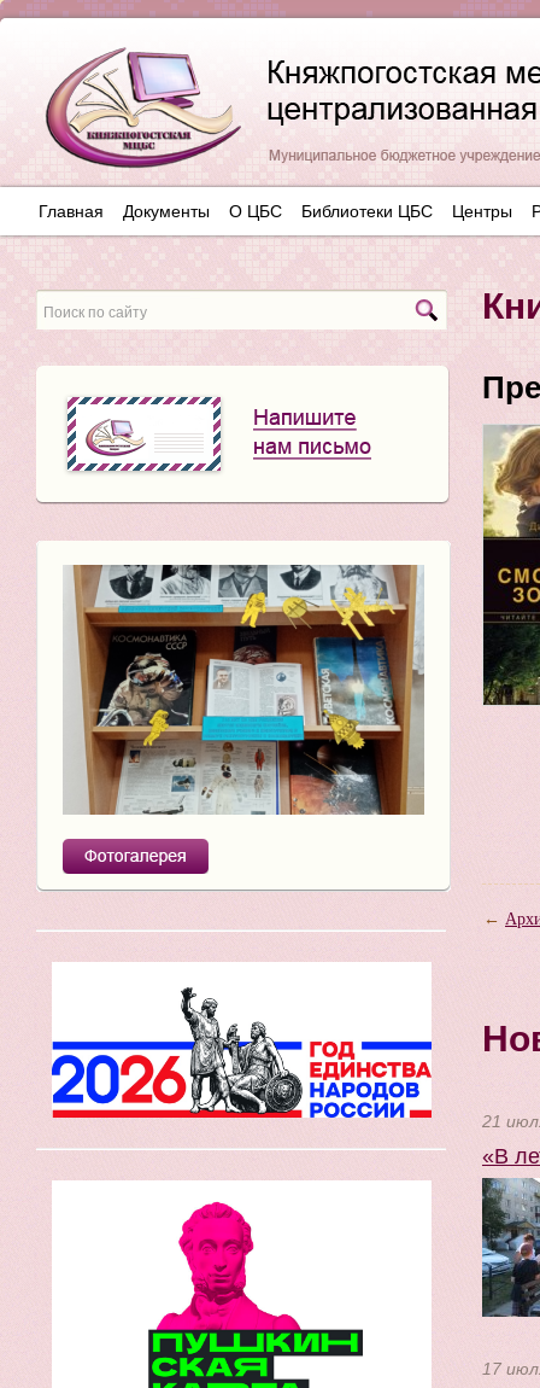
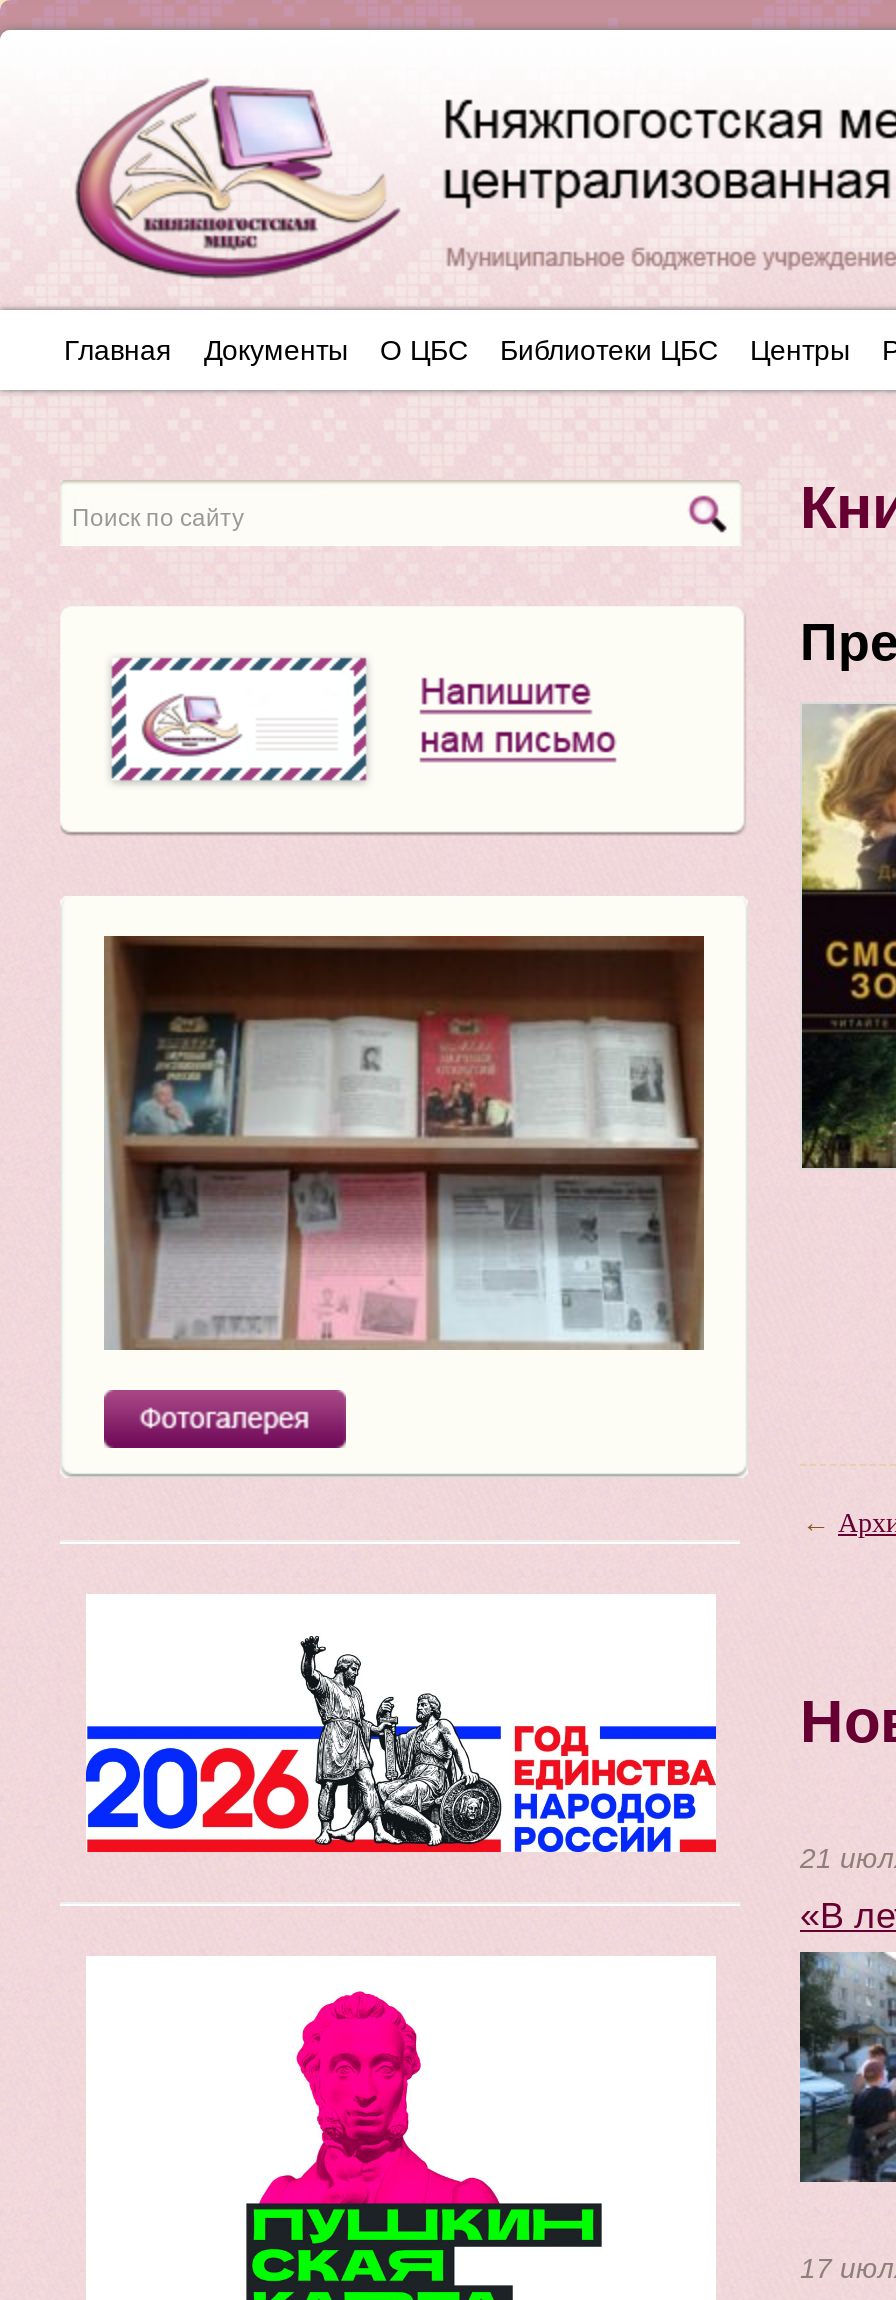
[63,564,424,815] [image] -> [102,934,706,1350] [image]

